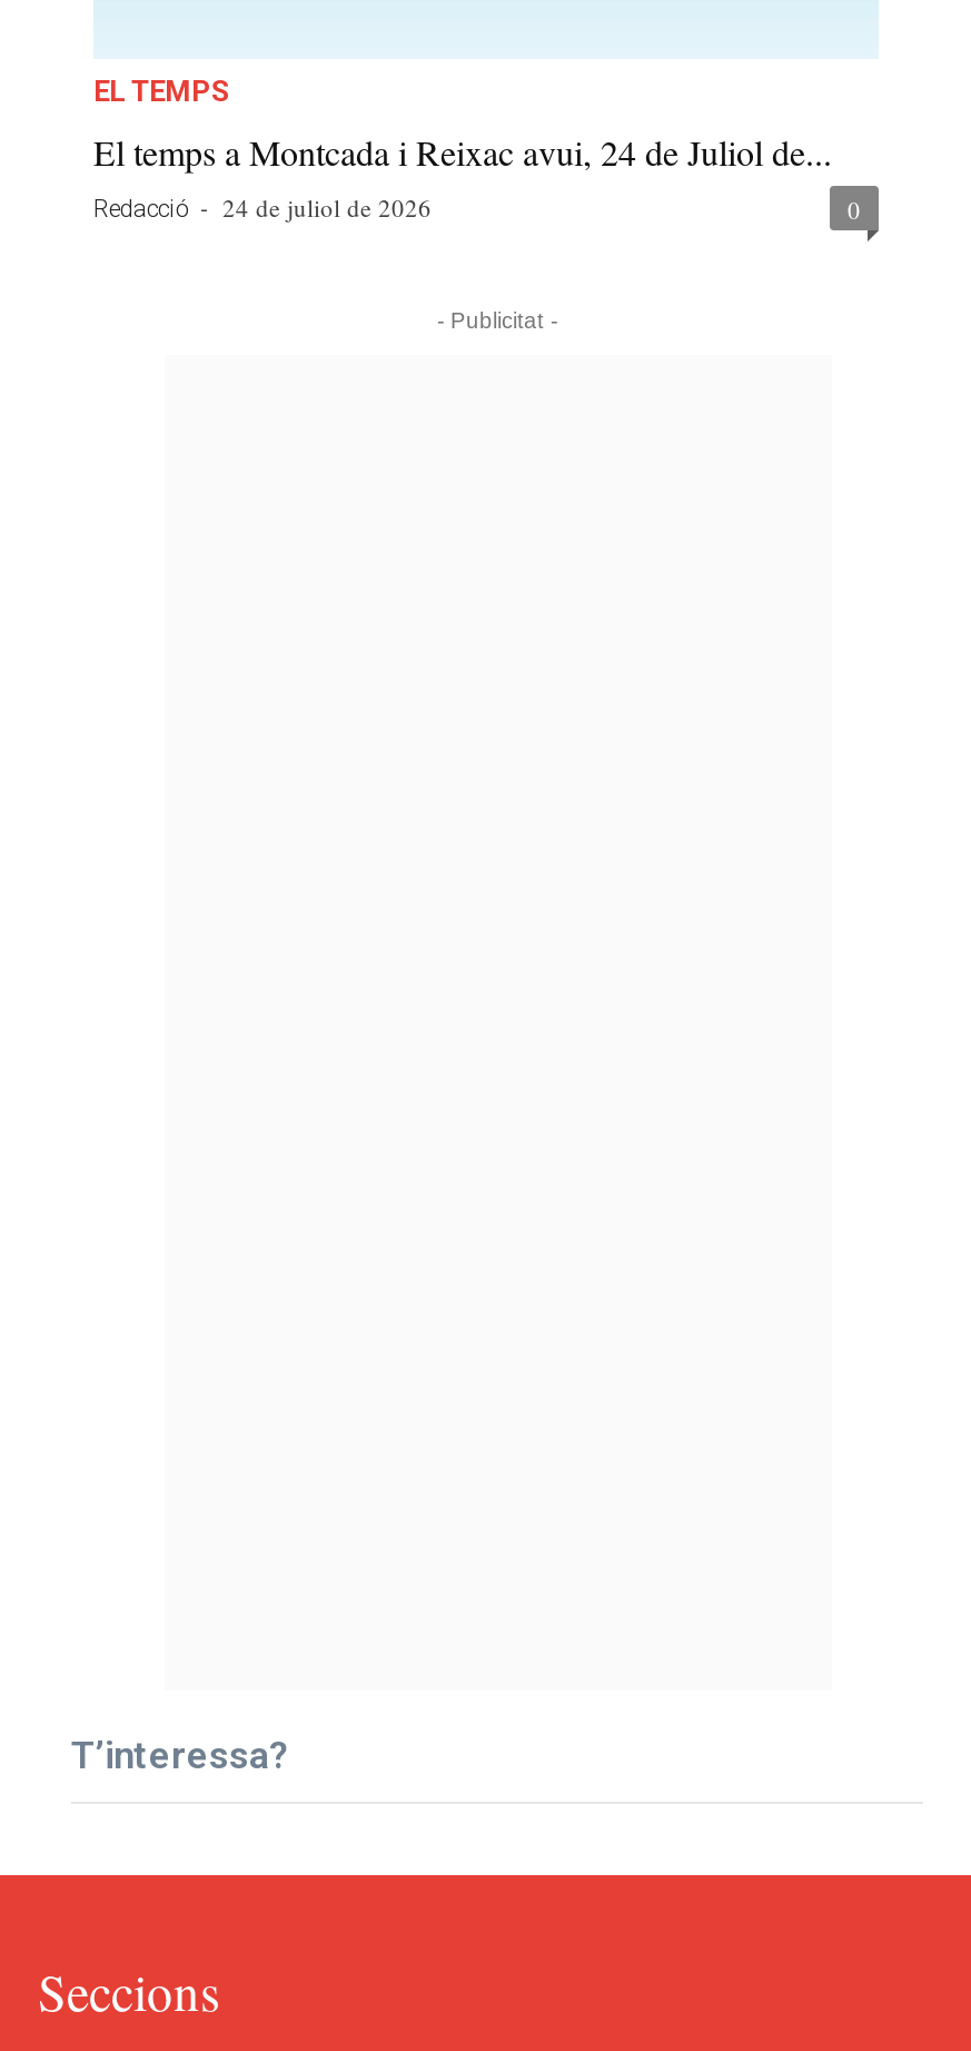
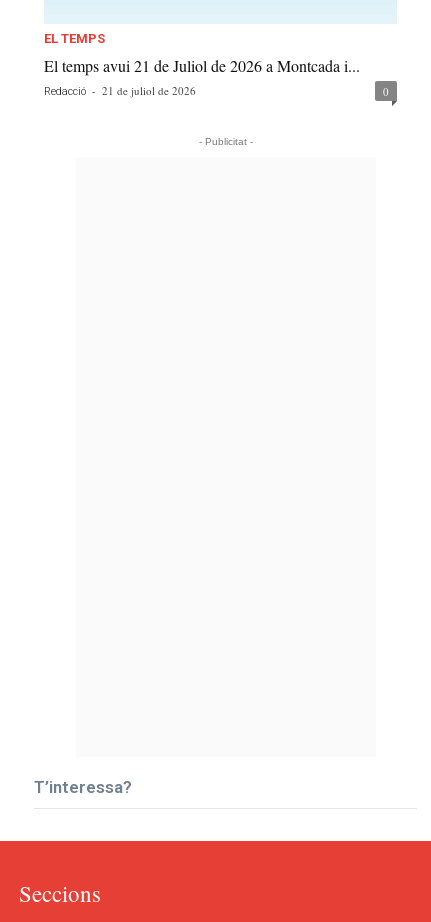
[93,127,832,174] El temps a Montcada i Reixac avui, 24 de Juliol de... -> [44,55,360,76] El temps avui 21 de Juliol de 2026 a Montcada i...
[93,189,432,223] Redacció - 24 de juliol de 2026 -> [44,83,196,98] Redacció - 21 de juliol de 2026

